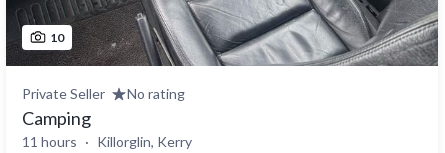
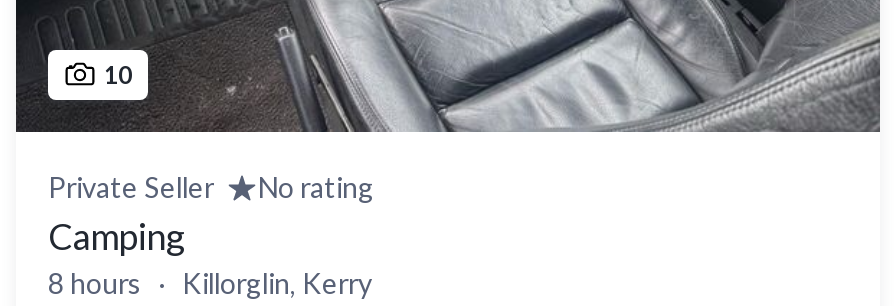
[22,133,192,150] 11 hours Killorglin, Kerry -> [48,266,372,300] 8 hours Killorglin, Kerry

